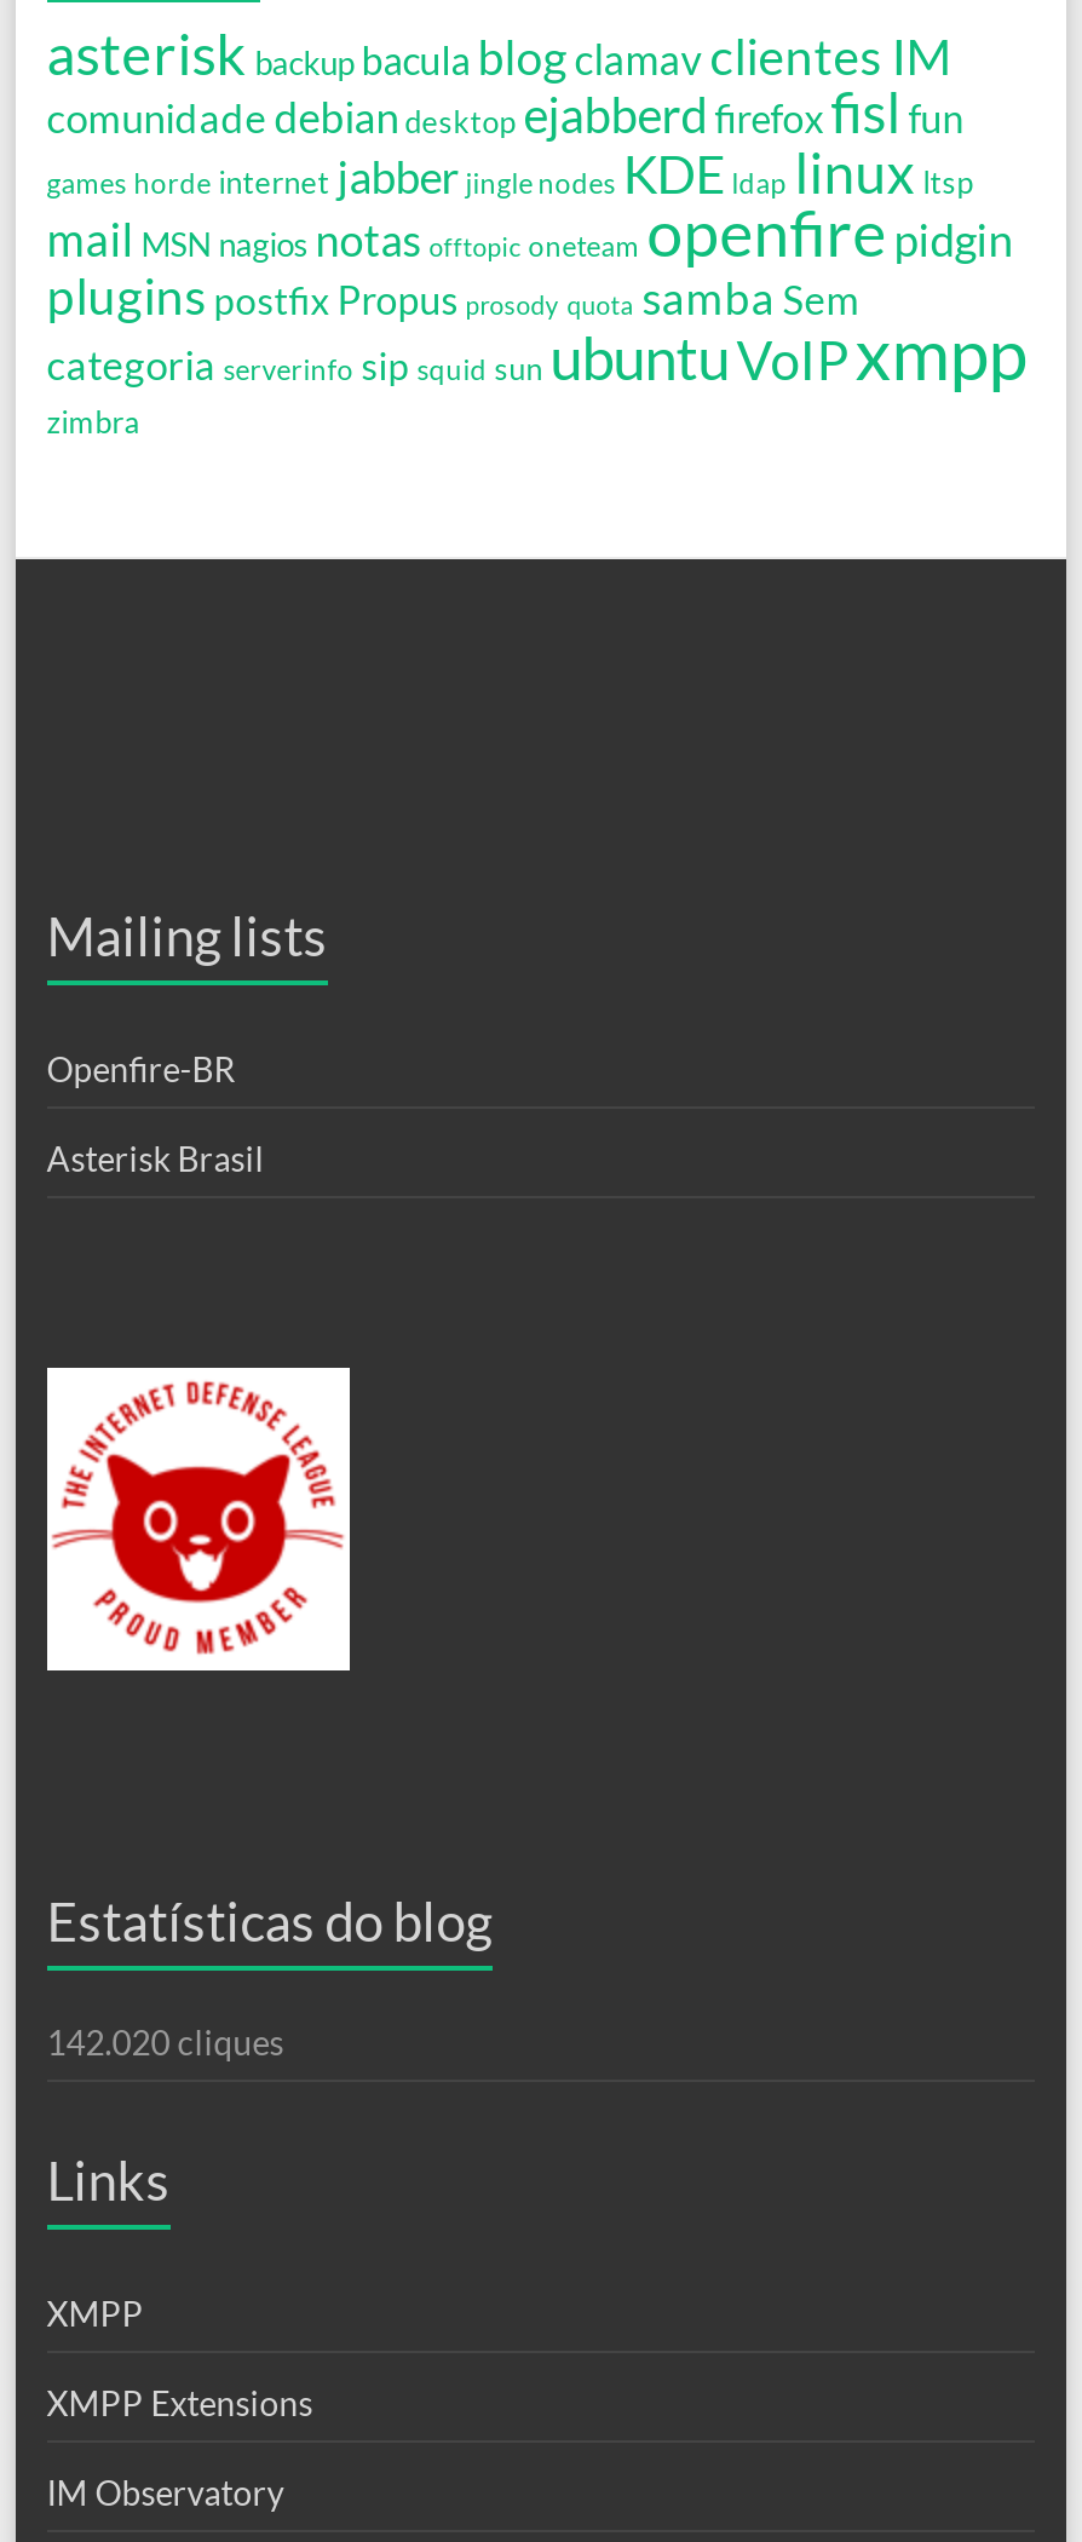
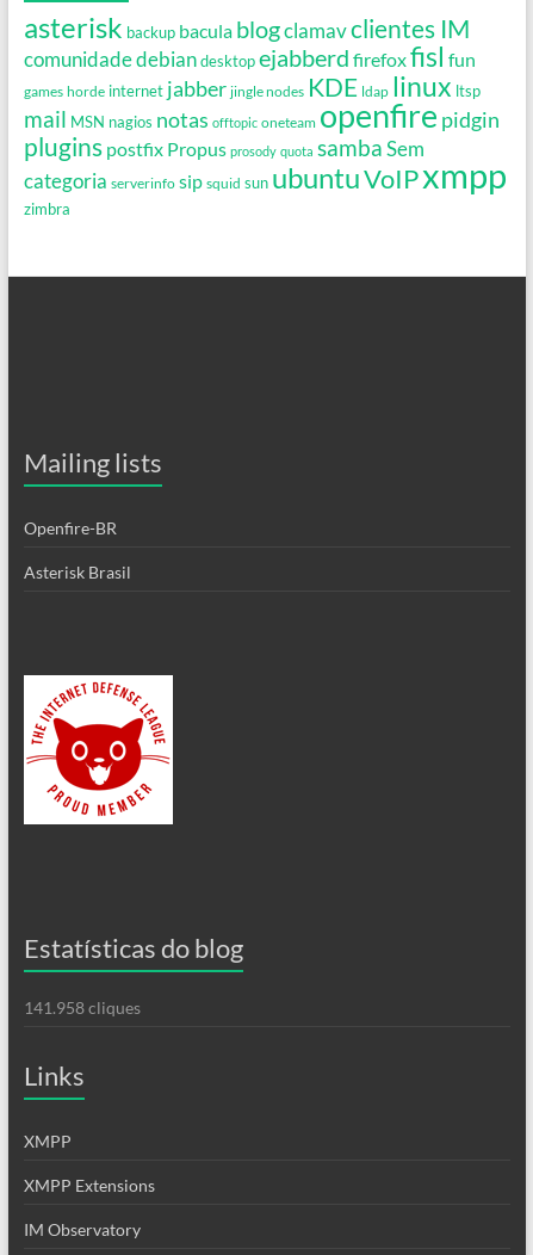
[47,2021,284,2063] 142.020 cliques -> [24,997,140,1018] 141.958 cliques

